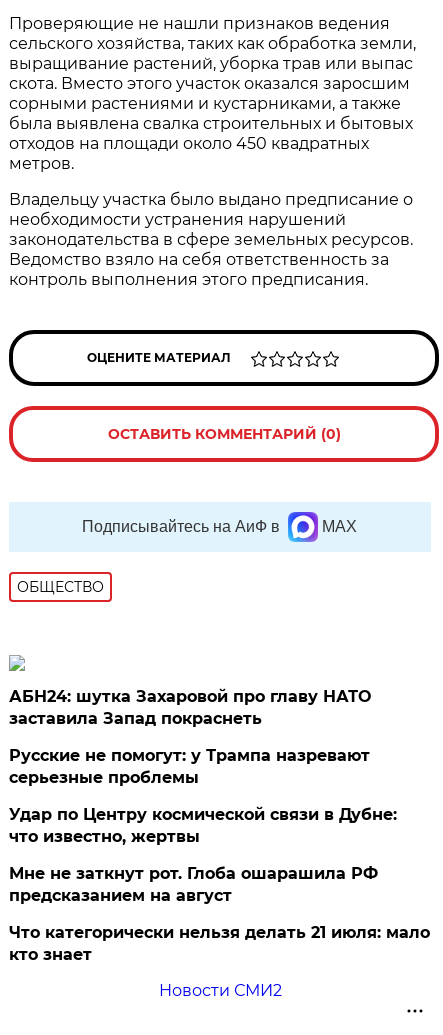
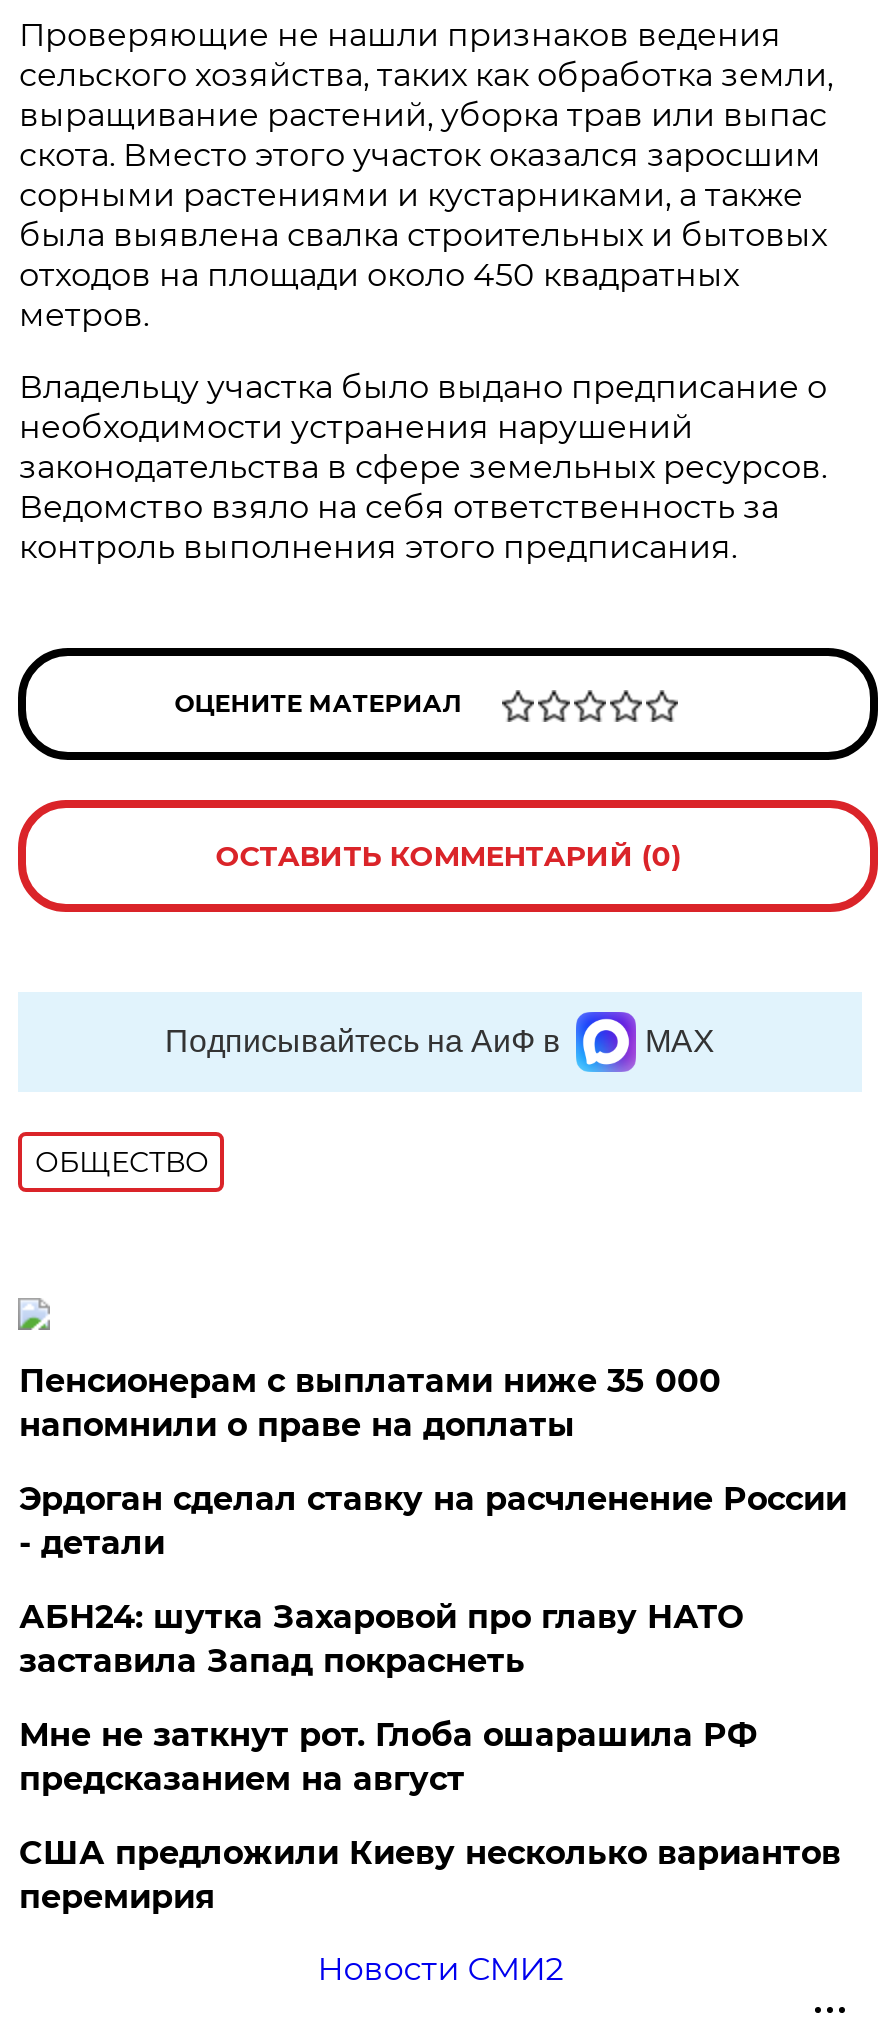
none -> [19,1362,847,1562] Пенсионерам с выплатами ниже 35 000 | напомнили о праве на доплаты | Эрдоган сделал ставку на расчленение России | - детали
moved [9,687,371,728] -> [19,1598,743,1680]: АБН24: шутка Захаровой про главу НАТО | заставила Запад покраснеть
[9,746,397,846] Русские не помогут: у Трампа назревают | серьезные проблемы | Удар по Центру космической связи в Дубне: | что известно, жертвы -> none
[9,923,430,964] Что категорически нельзя делать 21 июля: мало | кто знает -> [19,1834,841,1916] США предложили Киеву несколько вариантов | перемирия

